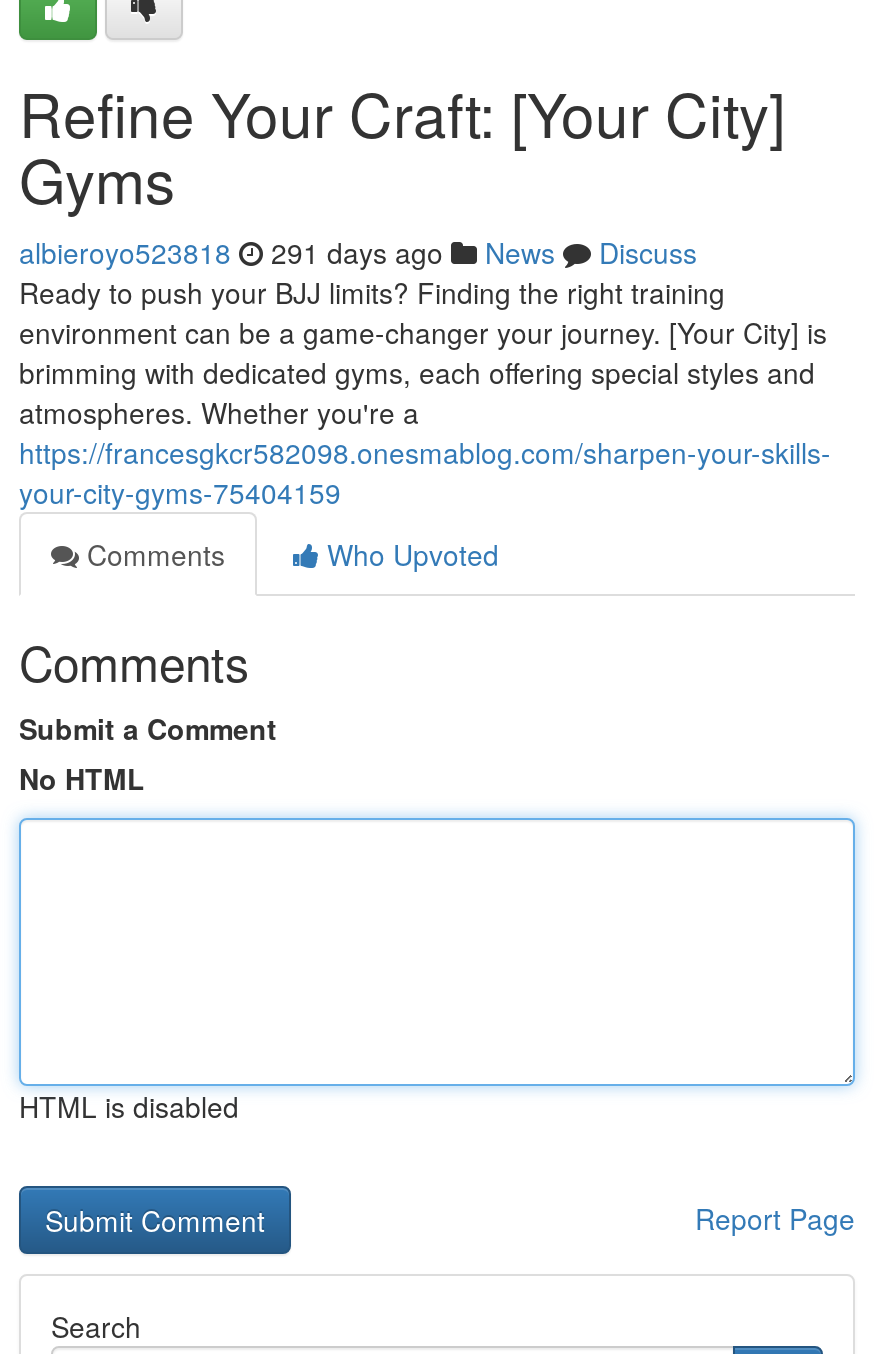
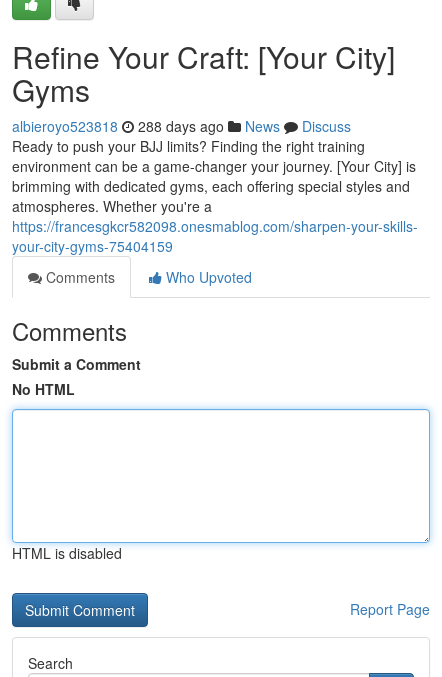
[19,232,697,272] albieroyo523818 291 days ago News Discuss -> [12,116,351,136] albieroyo523818 288 days ago News Discuss

